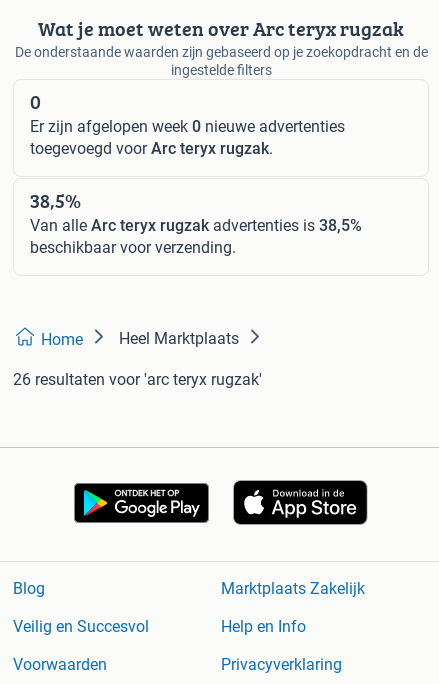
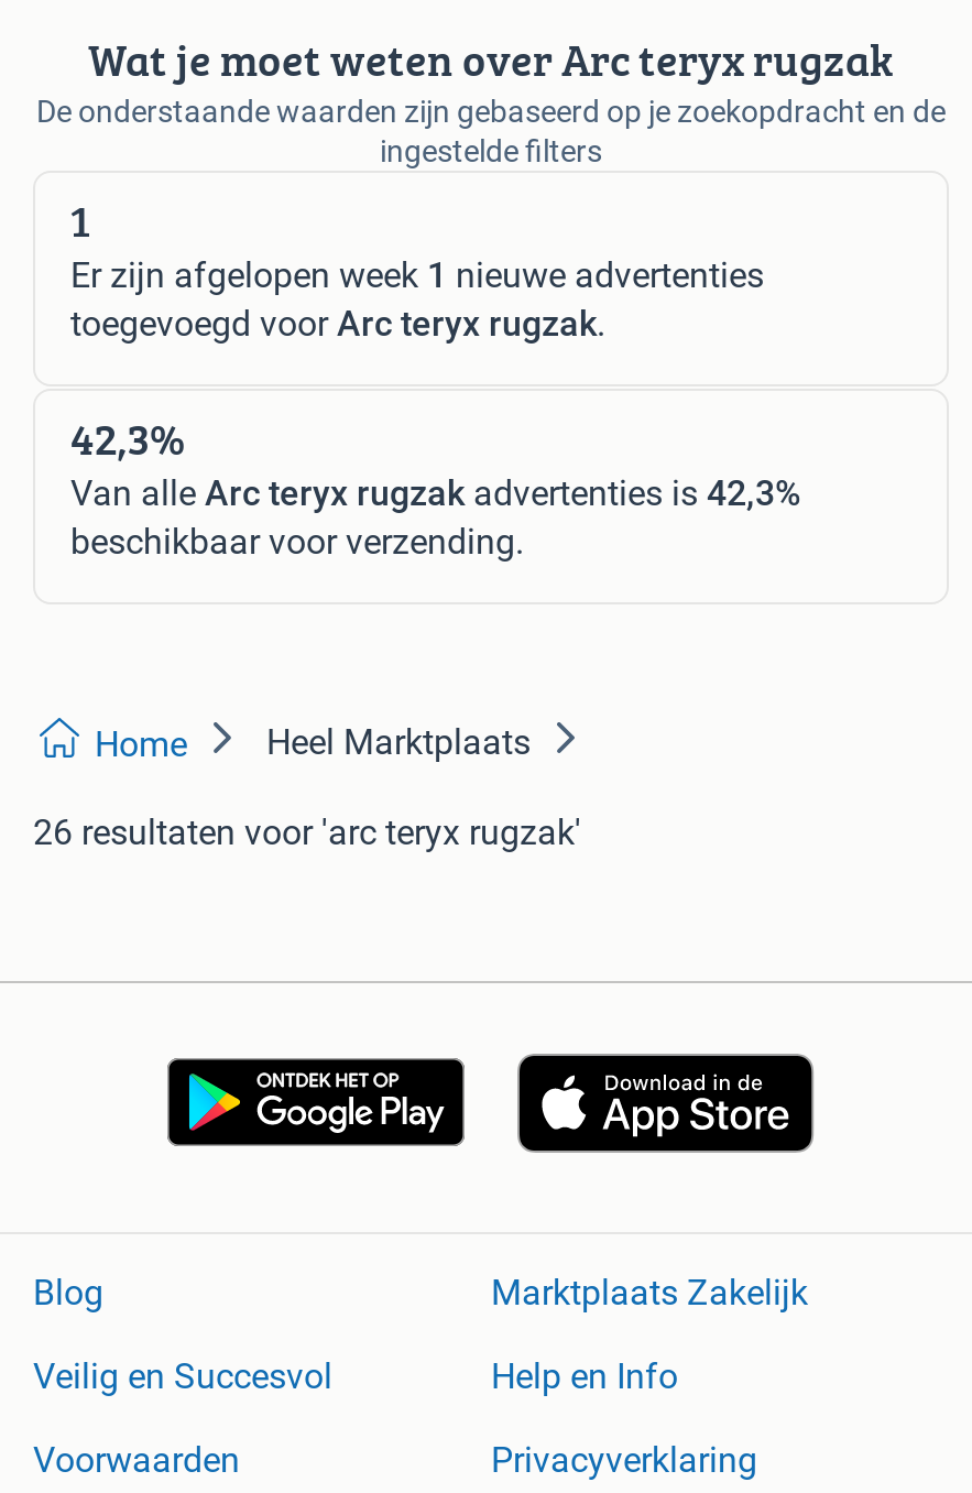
[30,87,41,116] 0 -> [70,188,90,251] 1
[30,117,345,136] Er zijn afgelopen week 0 nieuwe advertenties -> [70,254,764,296] Er zijn afgelopen week 1 nieuwe advertenties
[30,186,81,215] 38,5% -> [70,406,185,469] 42,3%
[30,216,362,235] Van alle Arc teryx rugzak advertenties is 38,5% -> [70,472,801,514] Van alle Arc teryx rugzak advertenties is 42,3%

